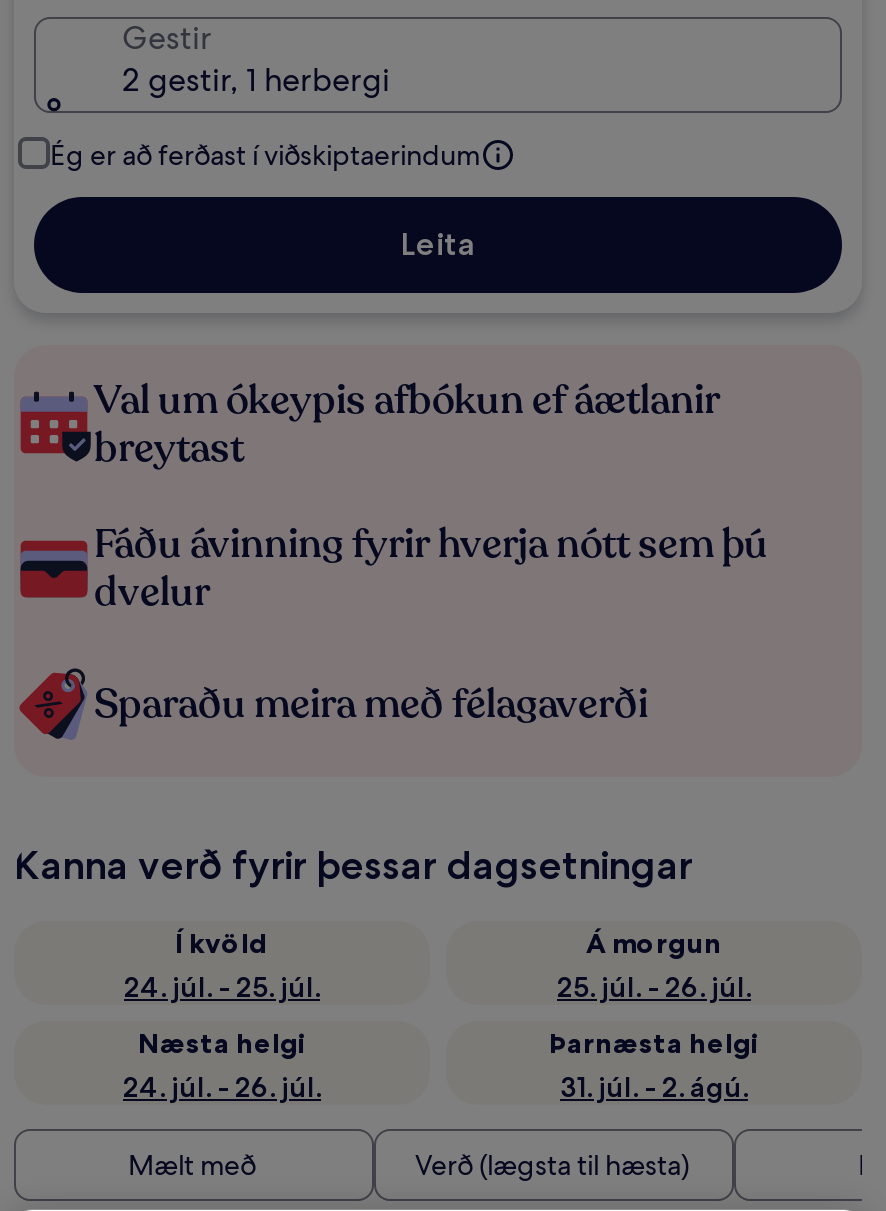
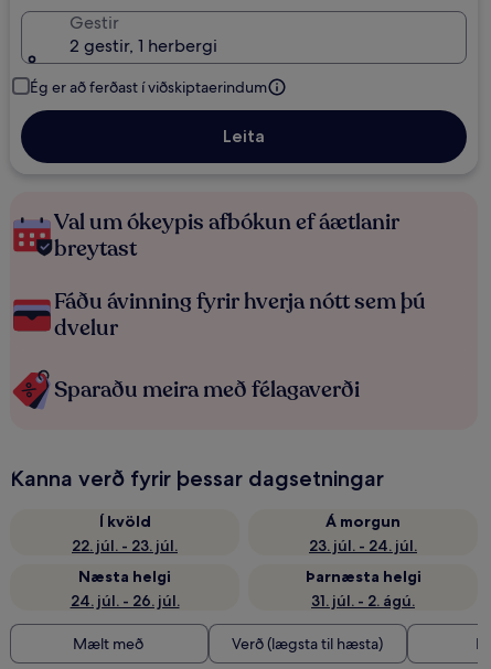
[124,969,320,1005] 24. júl. - 25. júl. -> [72,536,178,555] 22. júl. - 23. júl.
[557,969,751,1005] 25. júl. - 26. júl. -> [309,536,417,555] 23. júl. - 24. júl.

